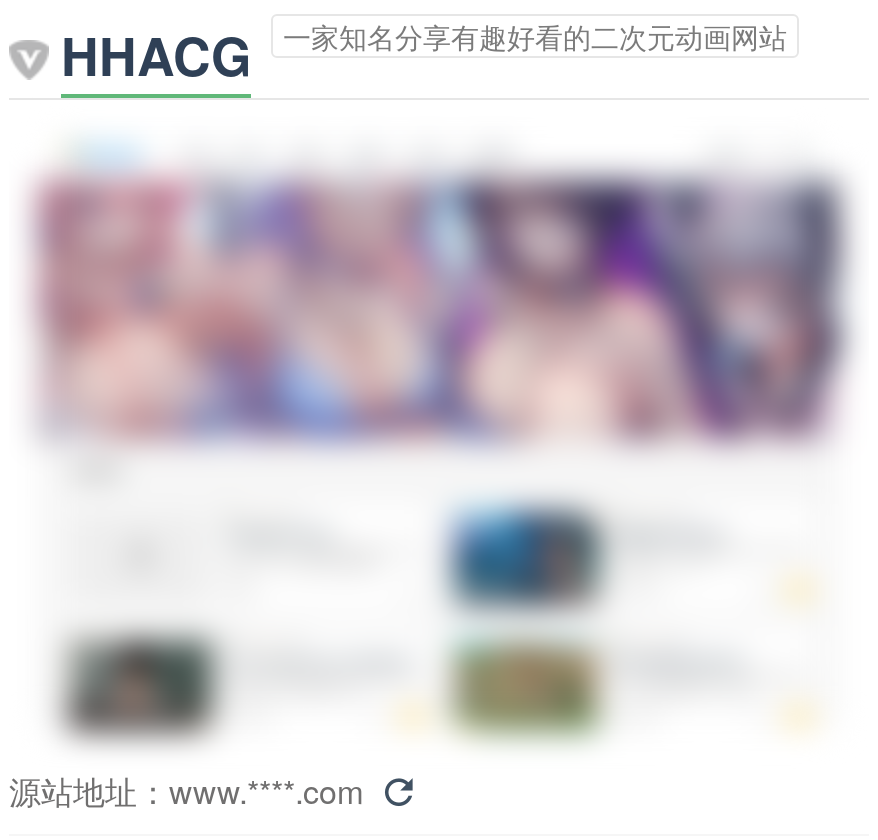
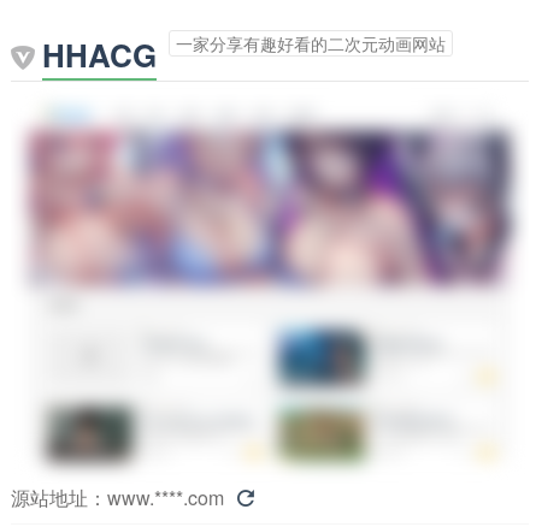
[283,16,787,56] 一家知名分享有趣好看的二次元动画网站 -> [176,31,446,55] 一家分享有趣好看的二次元动画网站

